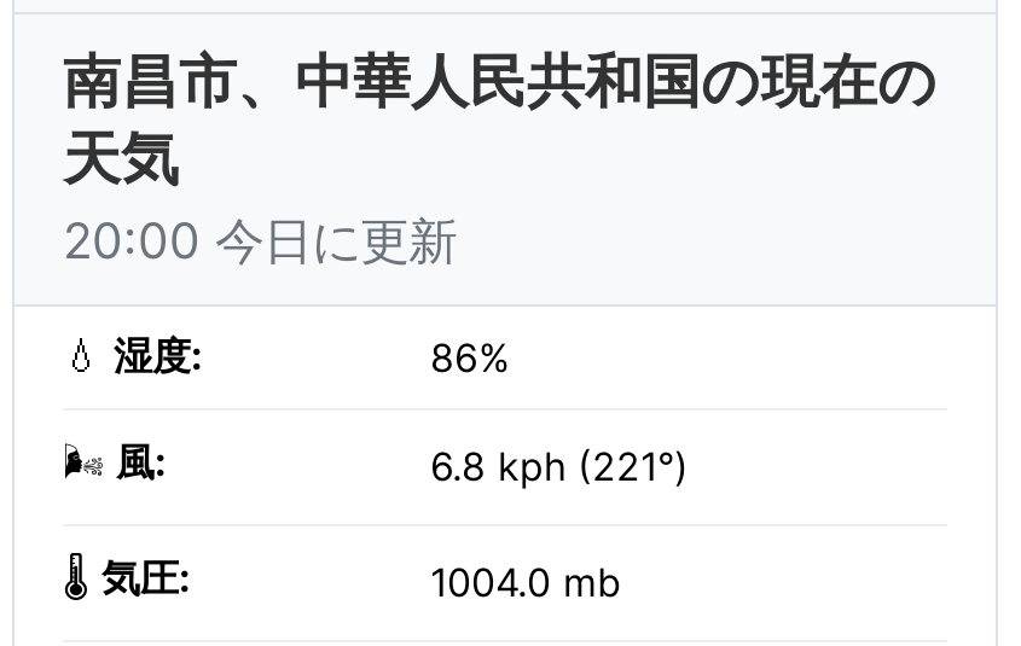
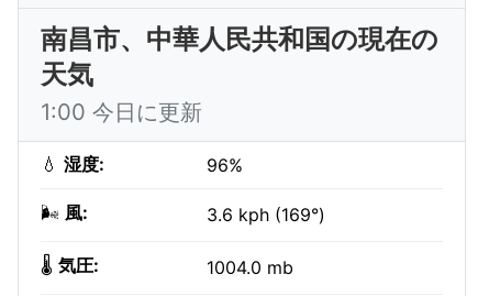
[63,210,457,270] 20:00 今日に更新 -> [41,98,202,125] 1:00 今日に更新
[430,333,510,382] 86% -> [207,154,243,176] 96%
[430,442,689,490] 6.8 kph (221°) -> [207,204,325,226] 3.6 kph (169°)

